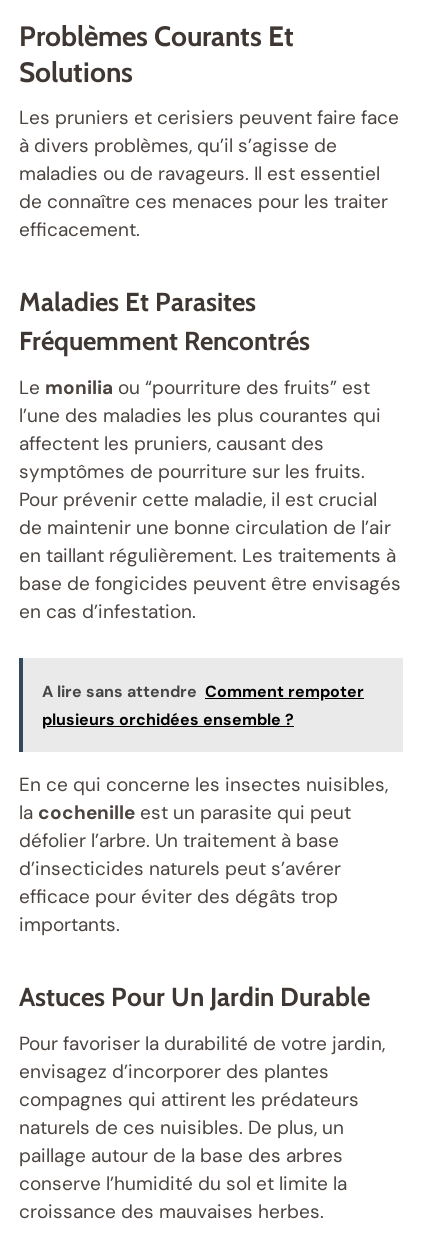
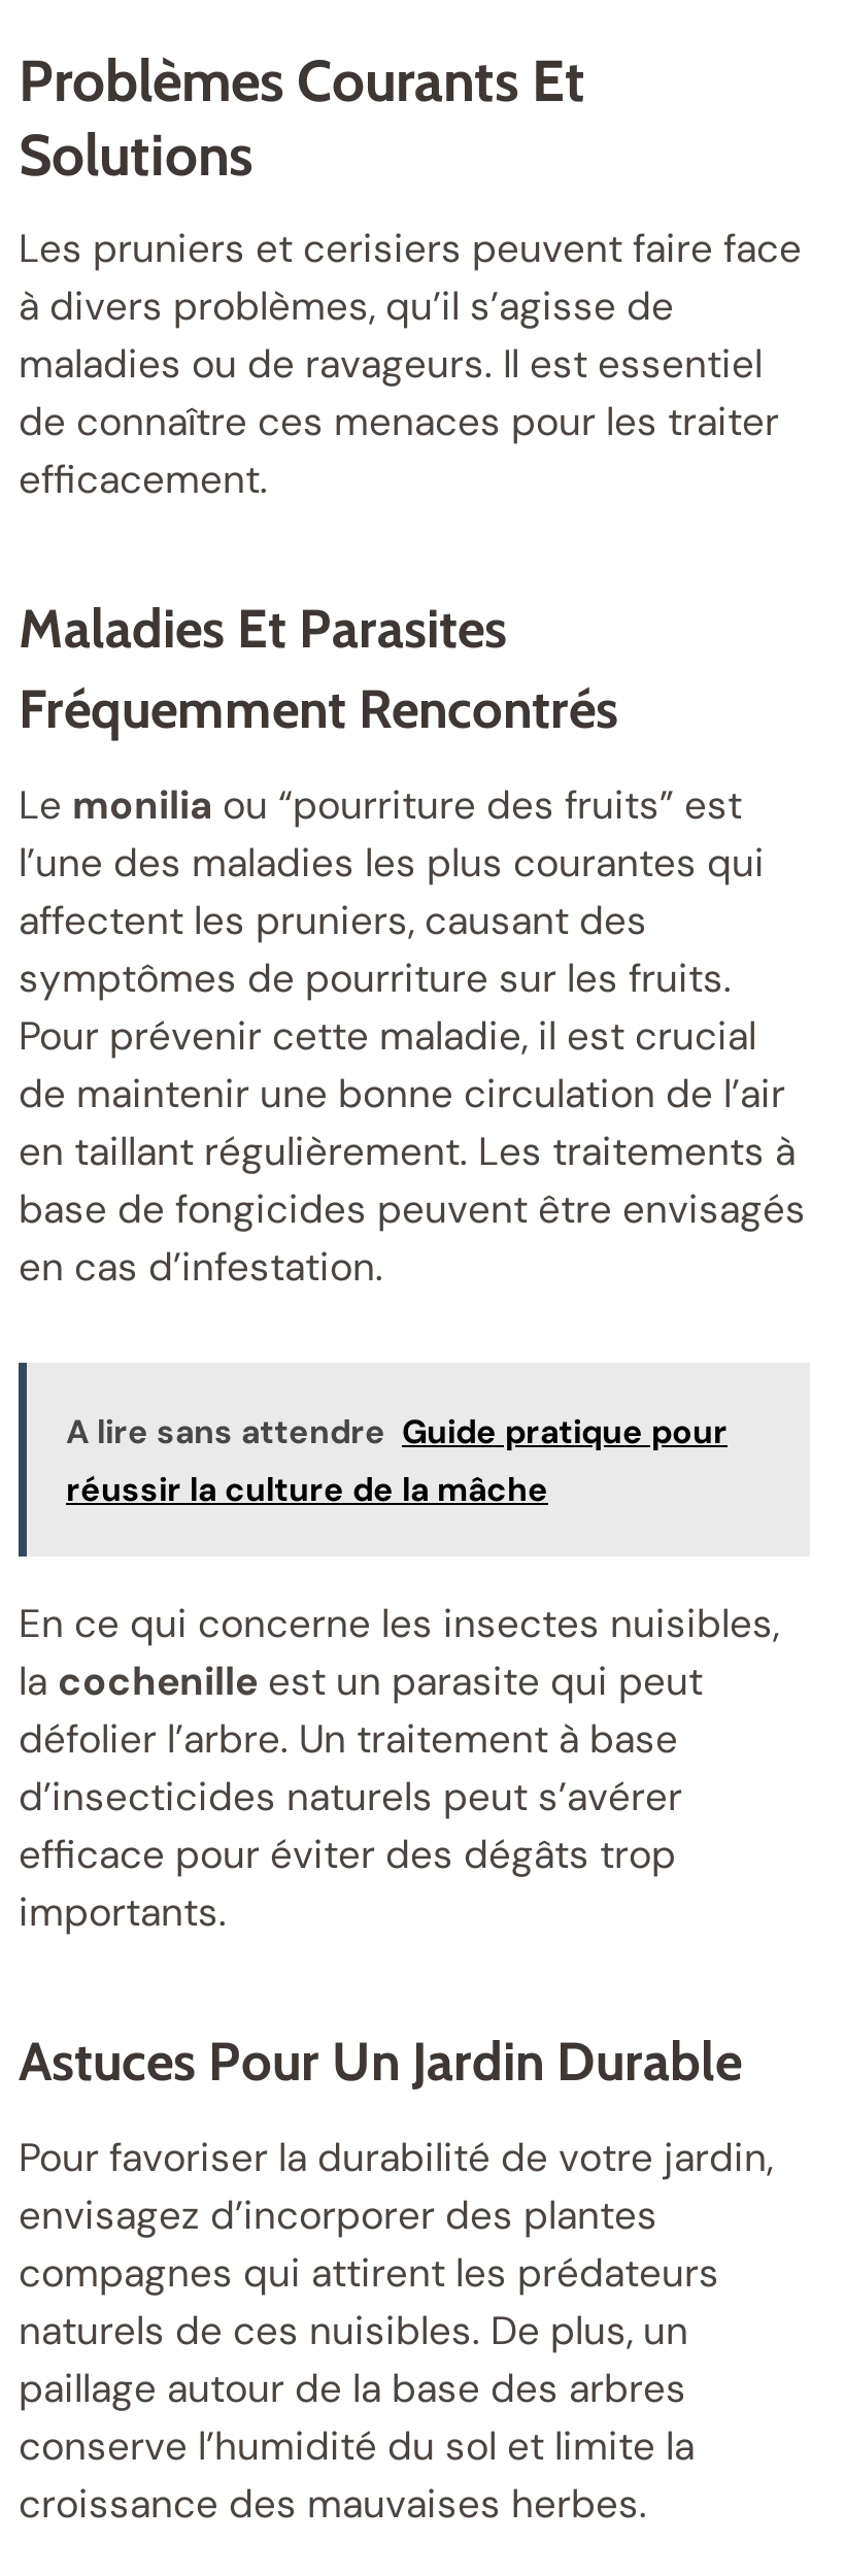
[42,681,364,730] A lire sans attendre Comment rempoter | plusieurs orchidées ensemble ? -> [66,1410,728,1511] A lire sans attendre Guide pratique pour | réussir la culture de la mâche

